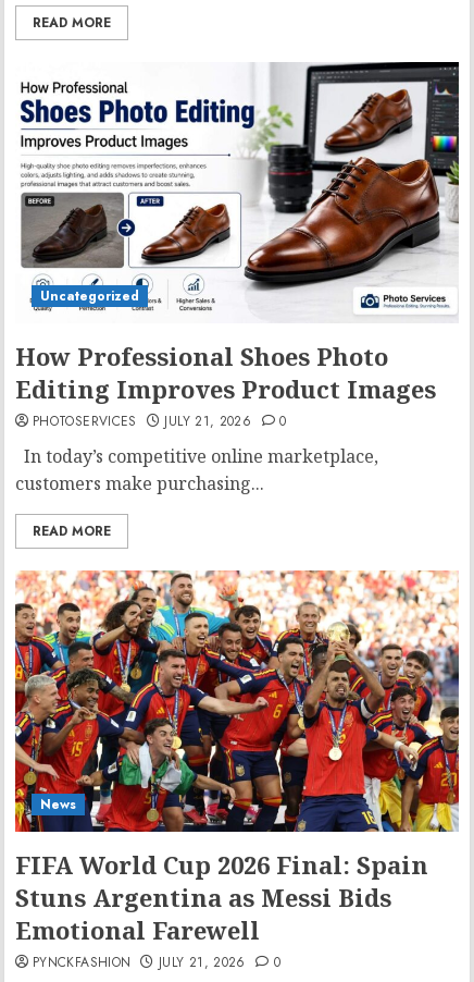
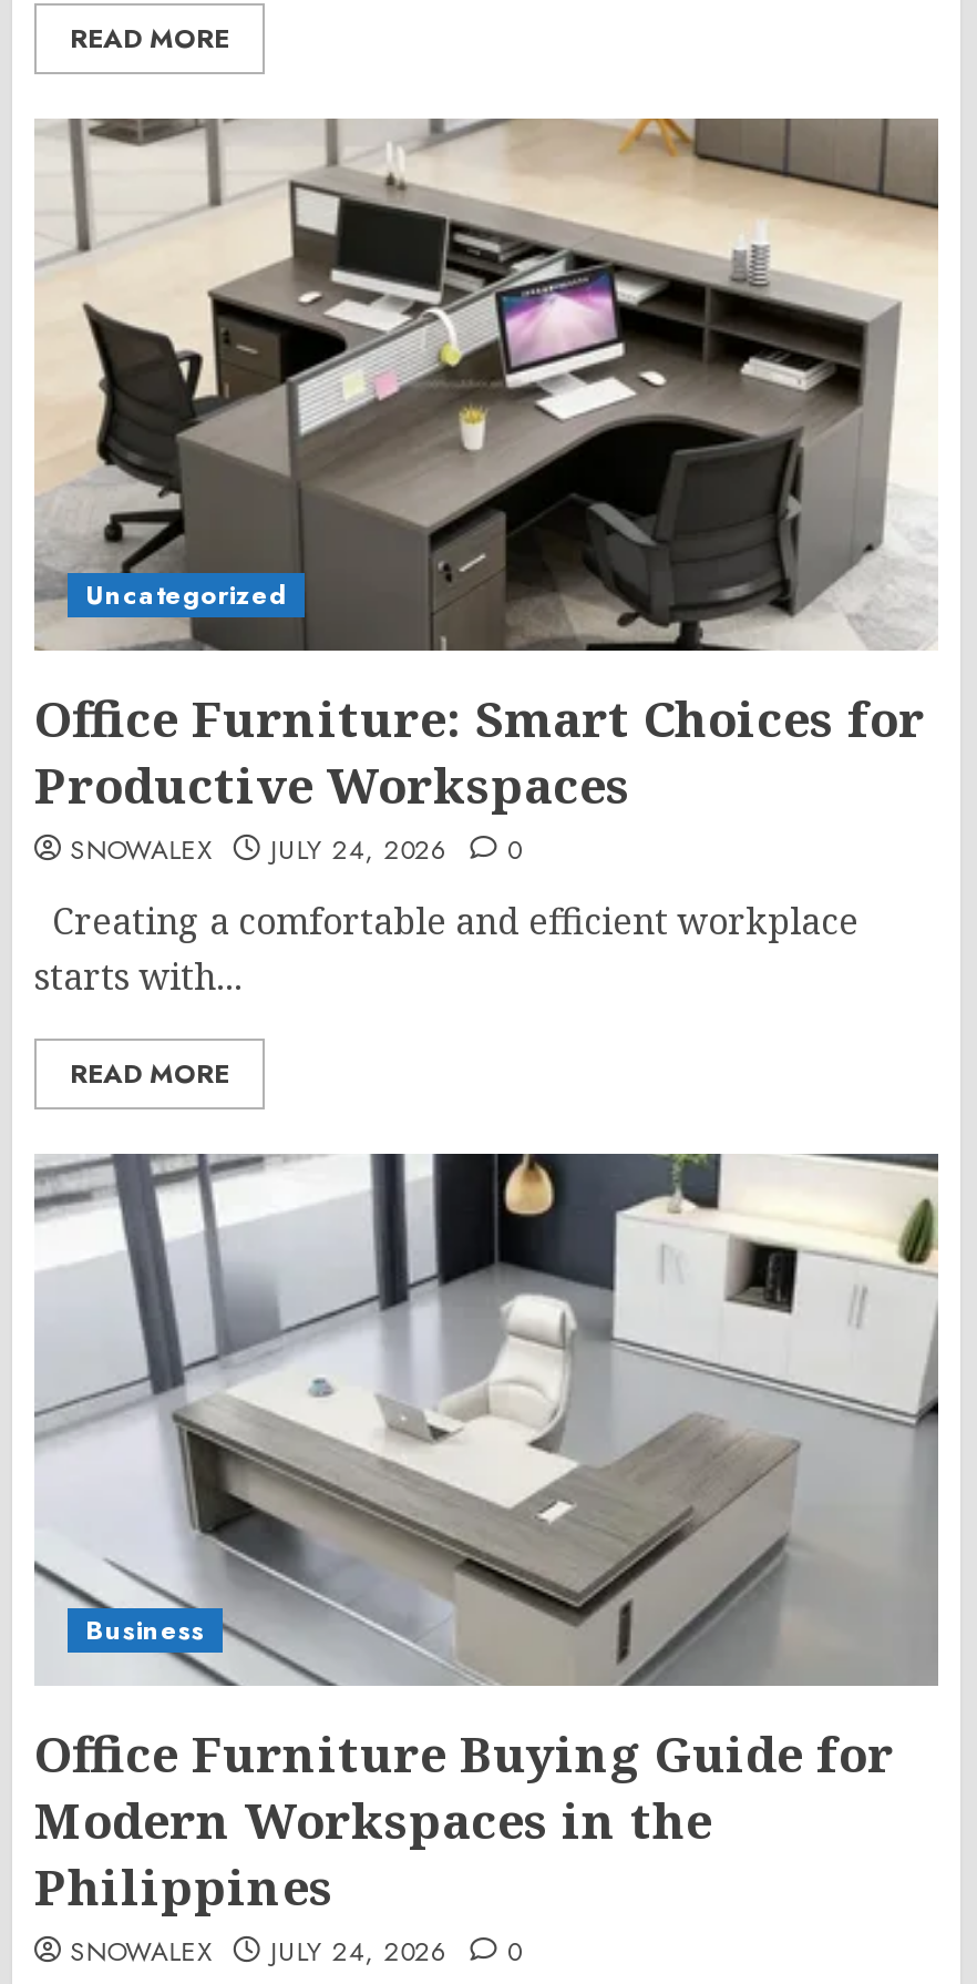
[15,61,460,431] [image] | How Professional Shoes Photo | Editing Improves Product Images | PHOTOSERVICES | JULY 21, 2026 -> [32,116,938,870] [image] | Office Furniture: Smart Choices for | Productive Workspaces | SNOWALEX | JULY 24, 2026
[15,444,378,495] In today’s competitive online marketplace, | customers make purchasing... -> [34,897,858,1001] Creating a comfortable and efficient workplace | starts with...
[14,569,460,833] [image] | News -> [32,1152,940,1686] [image] | Business
[15,848,428,972] FIFA World Cup 2026 Final: Spain | Stuns Argentina as Messi Bids | Emotional Farewell | PYNCKFASHION | JULY 21, 2026 -> [34,1719,894,1972] Office Furniture Buying Guide for | Modern Workspaces in the | Philippines | SNOWALEX | JULY 24, 2026

